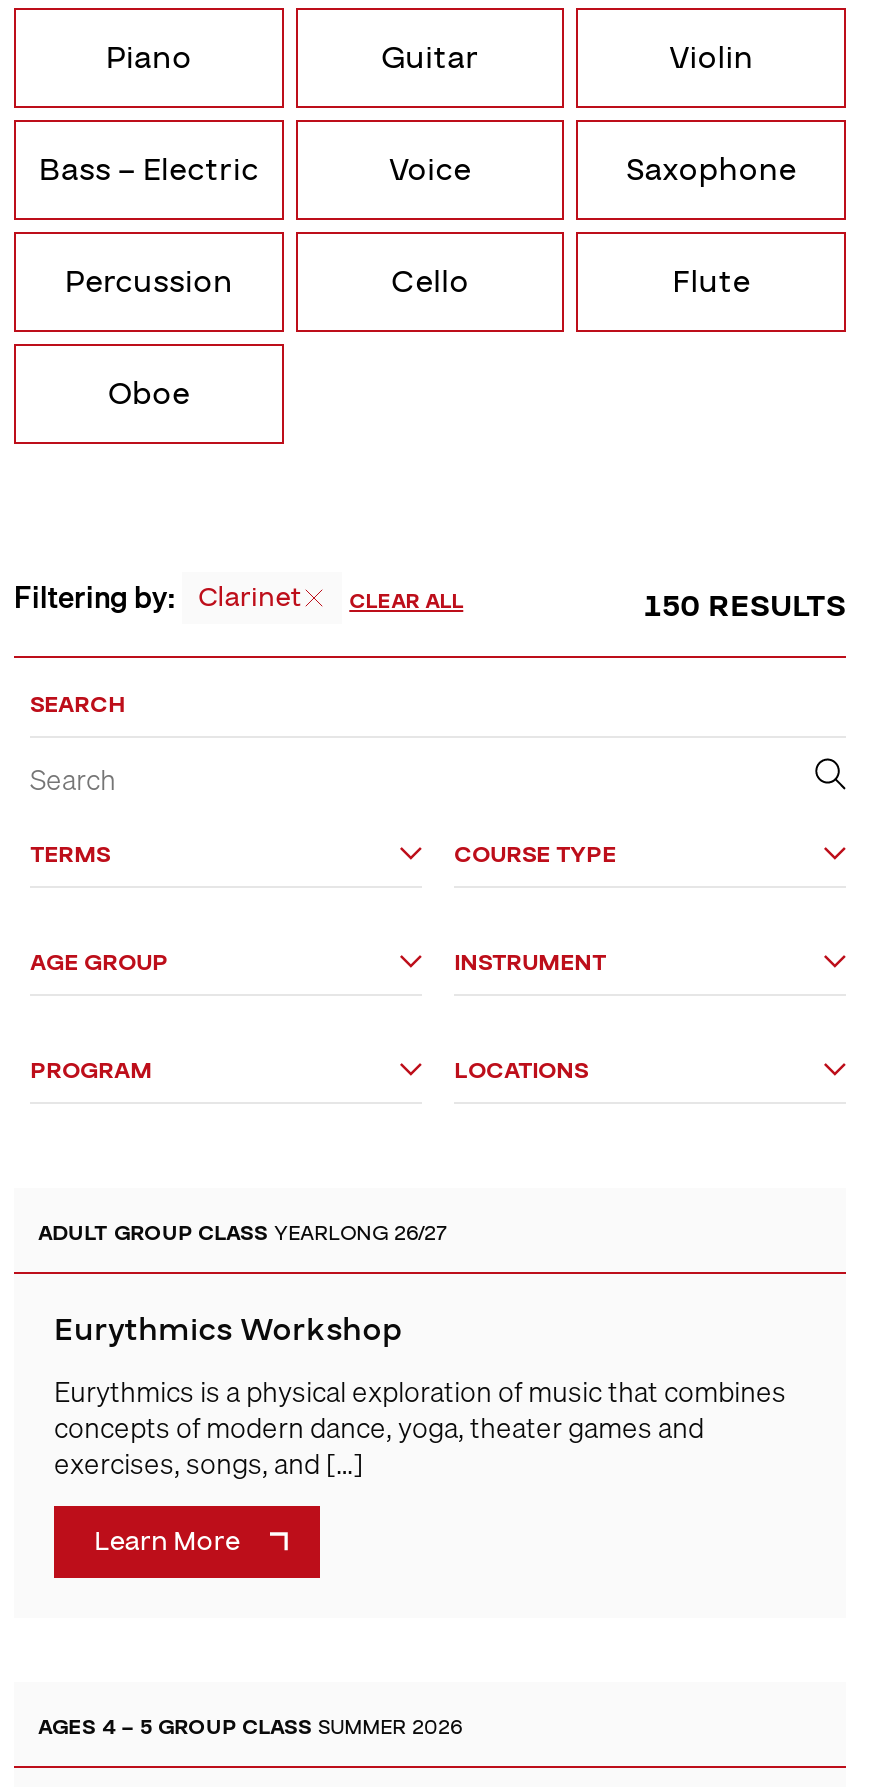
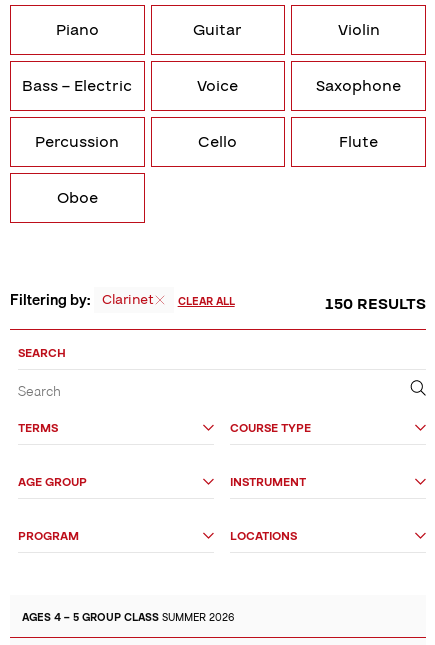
[38,1217,786,1561] ADULT GROUP CLASS YEARLONG 26/27 | Eurythmics Workshop | Eurythmics is a physical exploration of music that combines | concepts of modern dance, yoga, theater games and | exercises, songs, and […] | Learn More -> none

